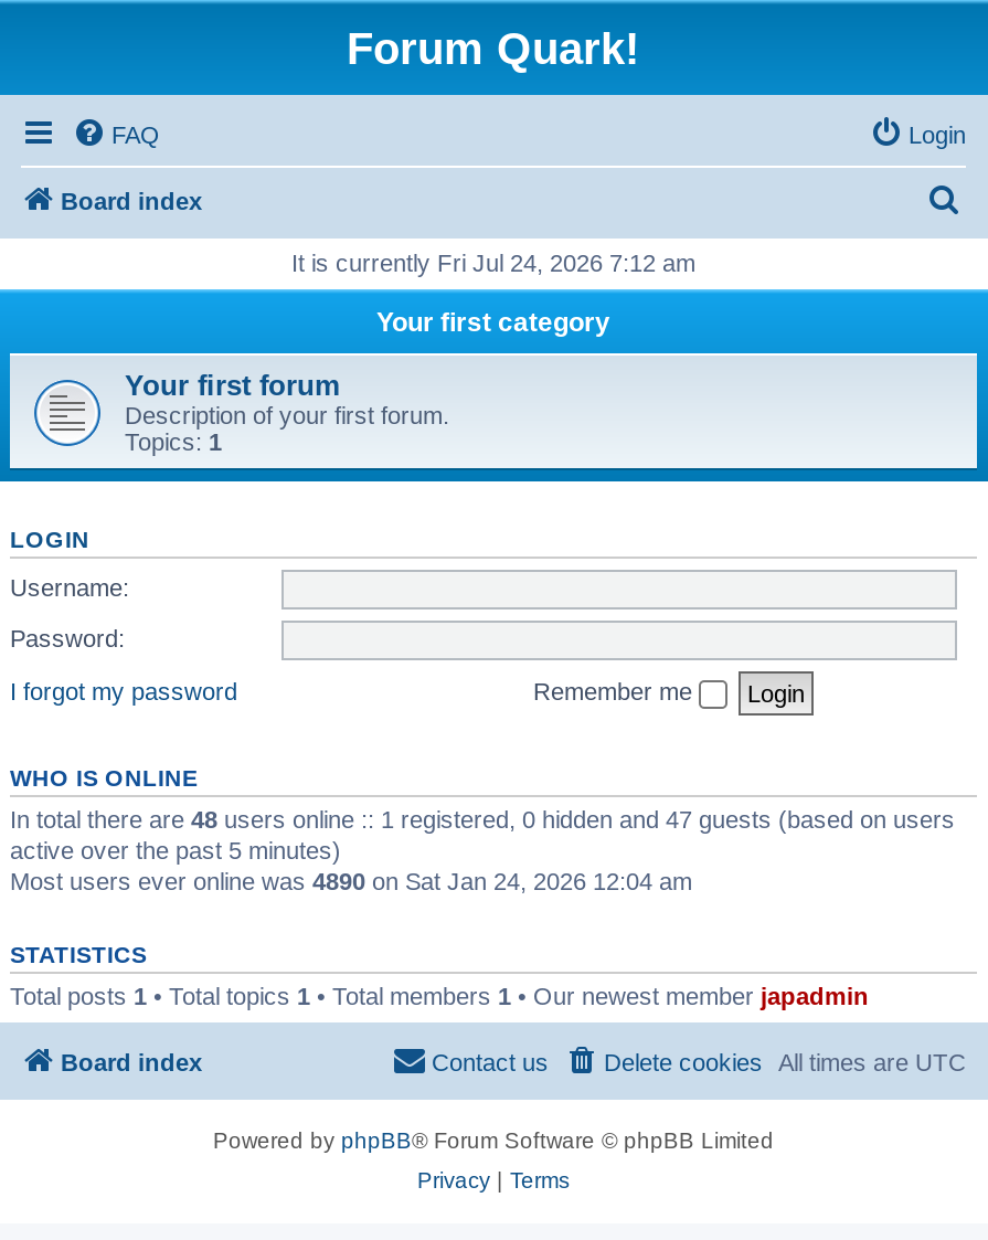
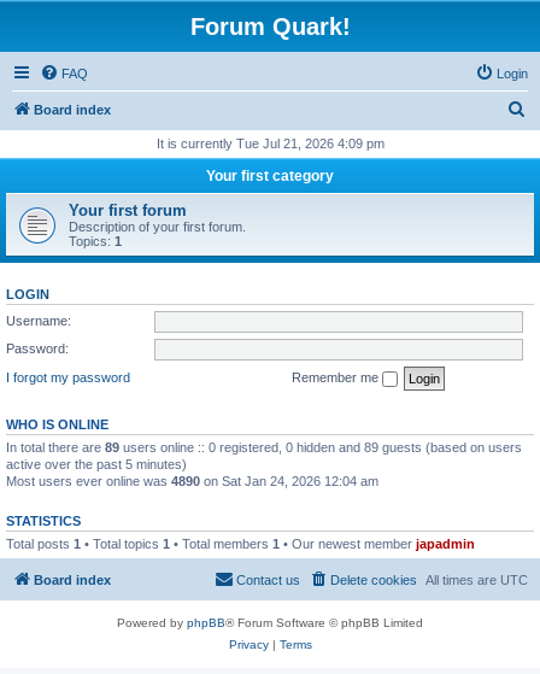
[291,250,695,276] It is currently Fri Jul 24, 2026 7:12 am -> [156,136,384,151] It is currently Tue Jul 21, 2026 4:09 pm
[10,805,955,831] In total there are 48 users online :: 1 registered, 0 hidden and 47 guests (based on users -> [6,439,522,454] In total there are 89 users online :: 0 registered, 0 hidden and 89 guests (based on users

